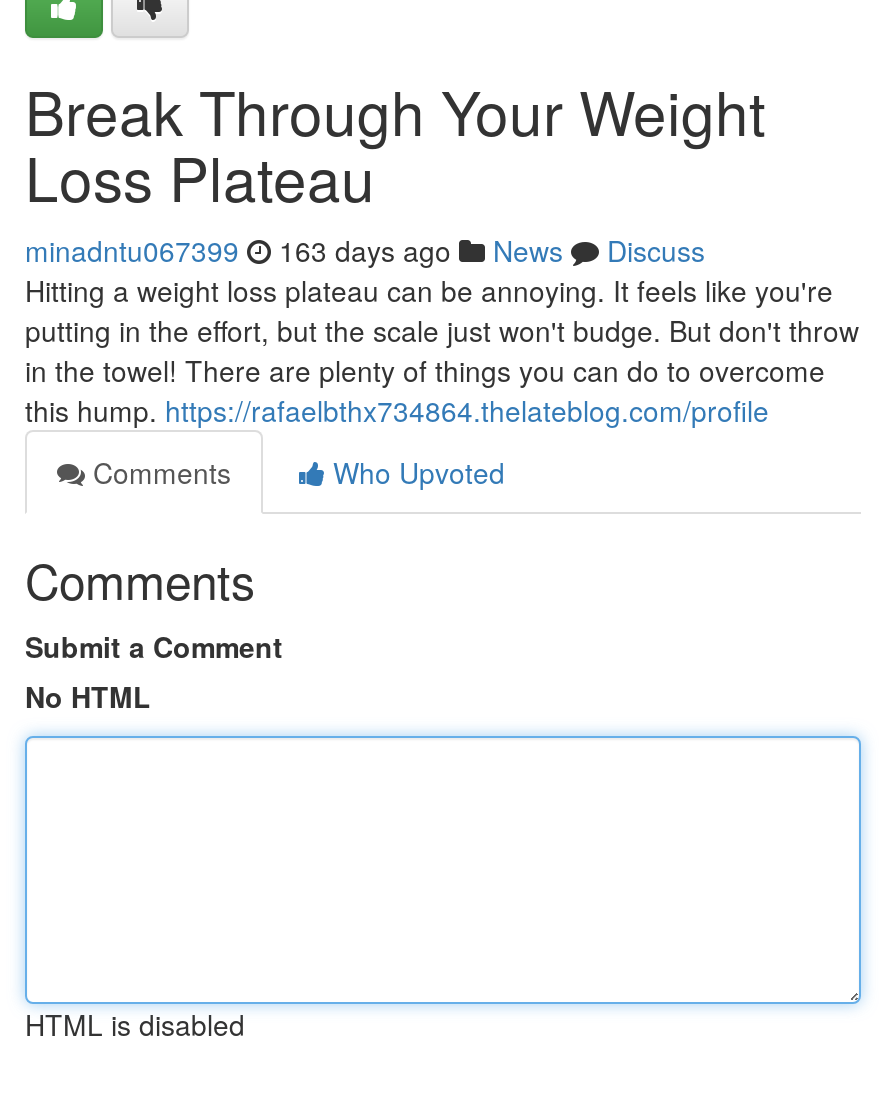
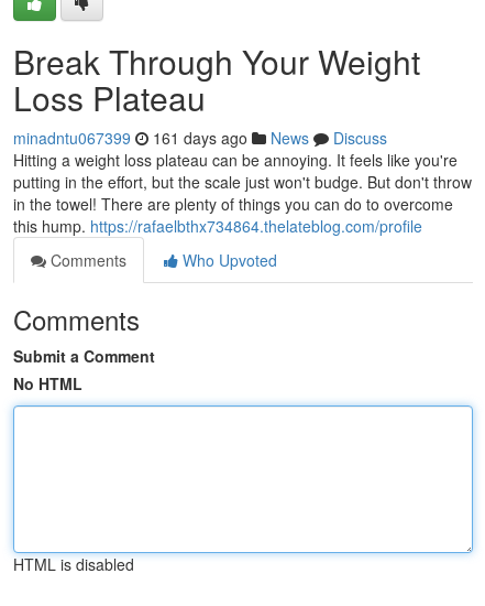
[25,230,705,270] minadntu067399 163 days ago News Discuss -> [13,127,387,149] minadntu067399 161 days ago News Discuss

